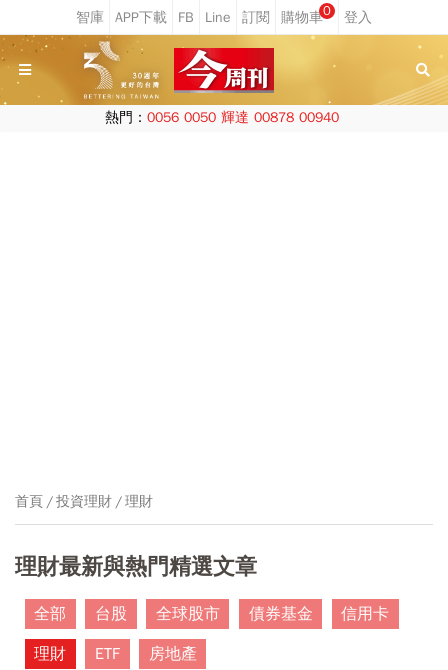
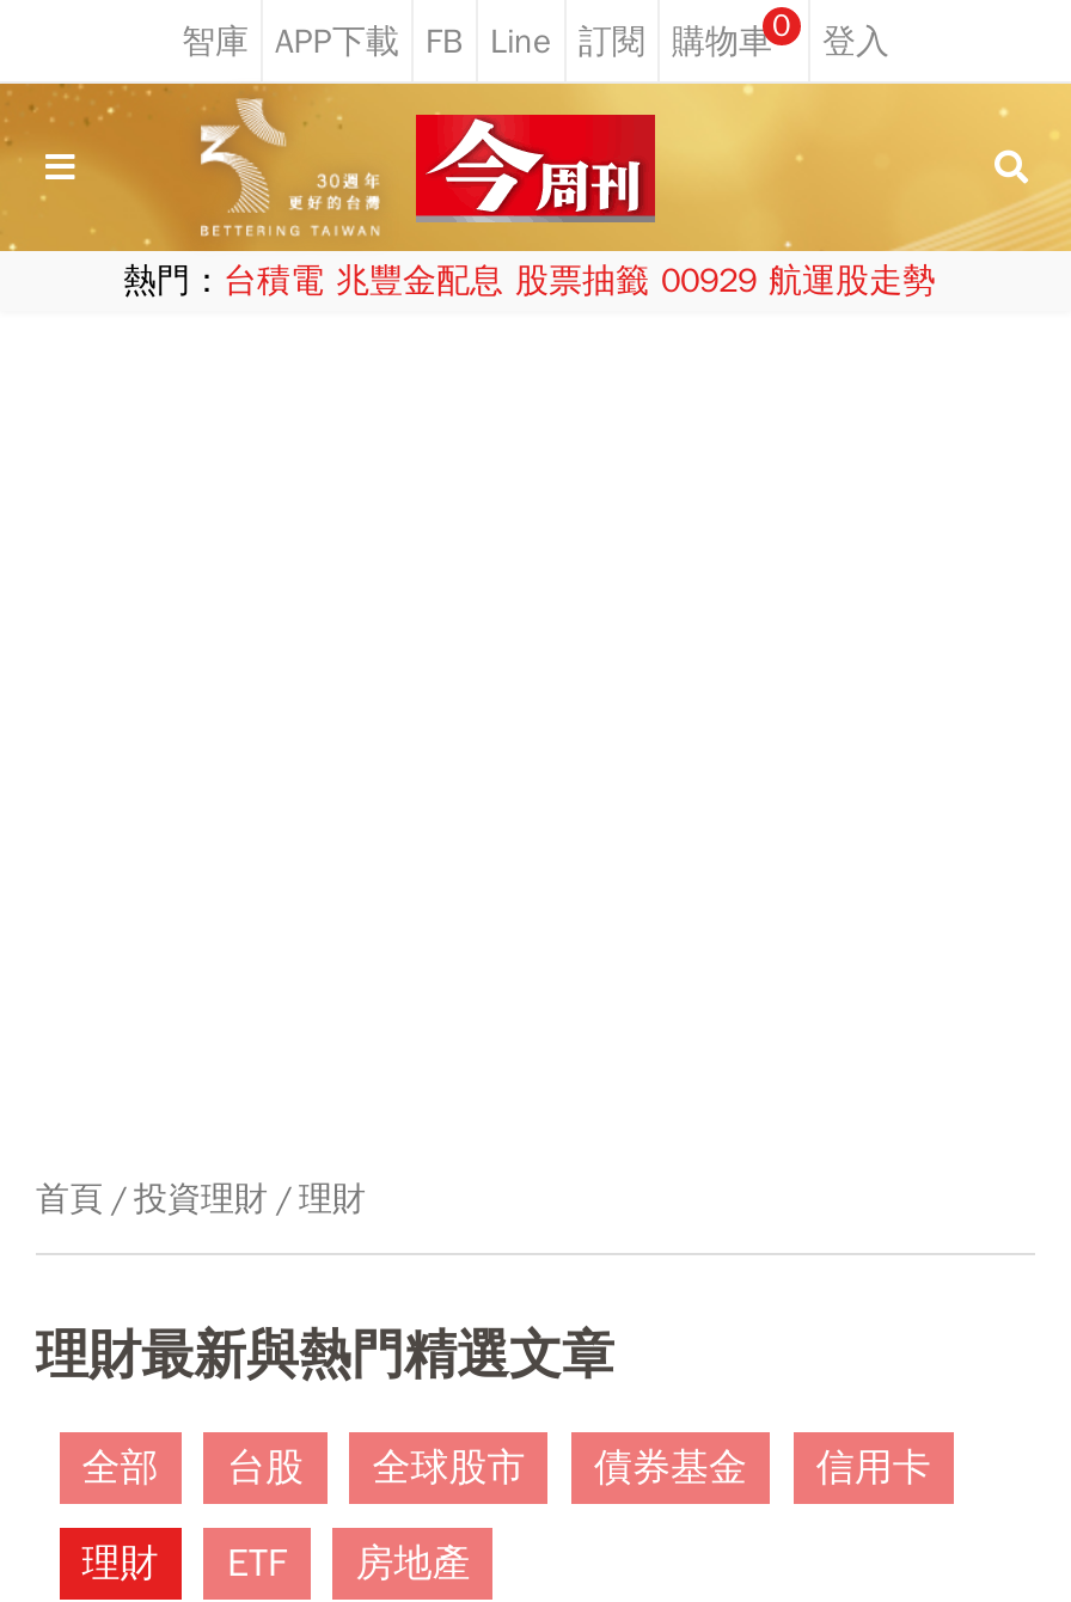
[104,109,338,126] 熱門：0056 0050 輝達 00878 00940 -> [123,261,936,301] 熱門：台積電 兆豐金配息 股票抽籤 00929 航運股走勢

